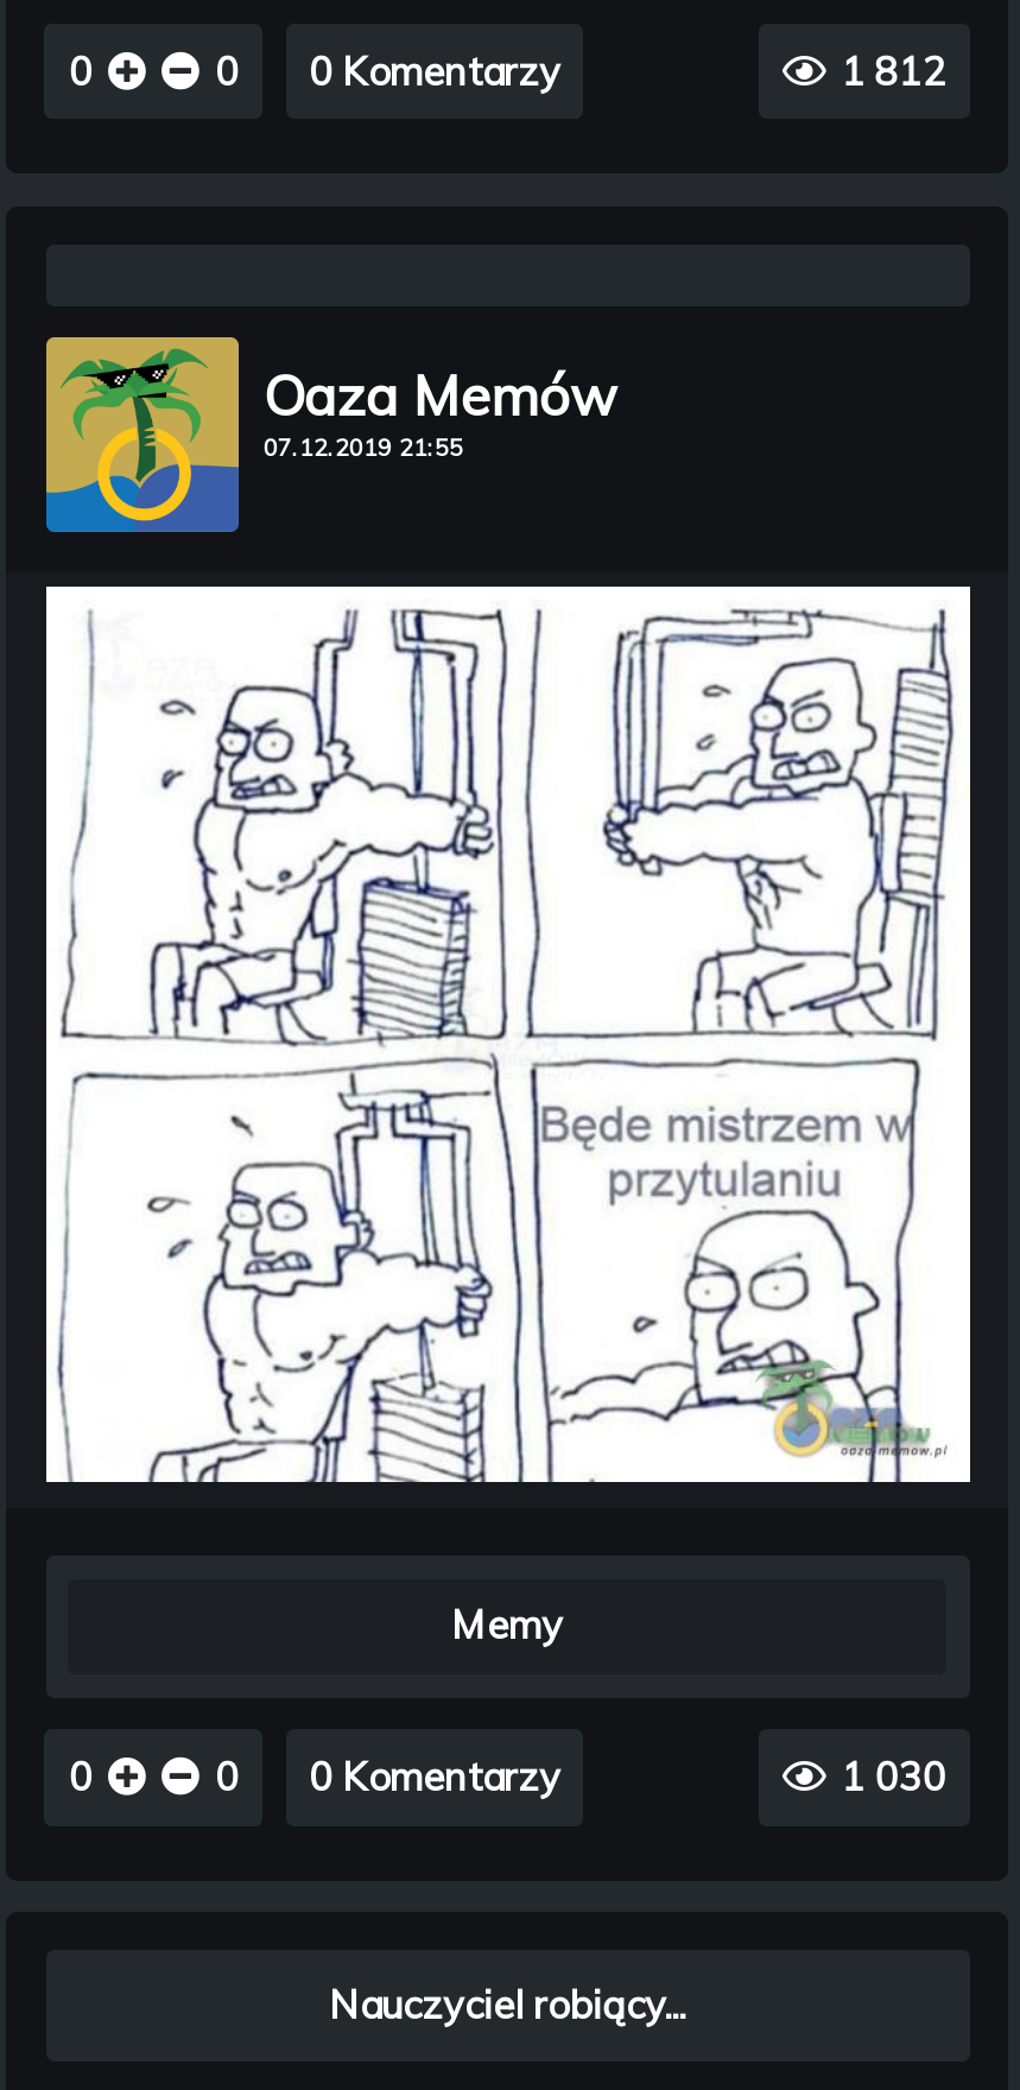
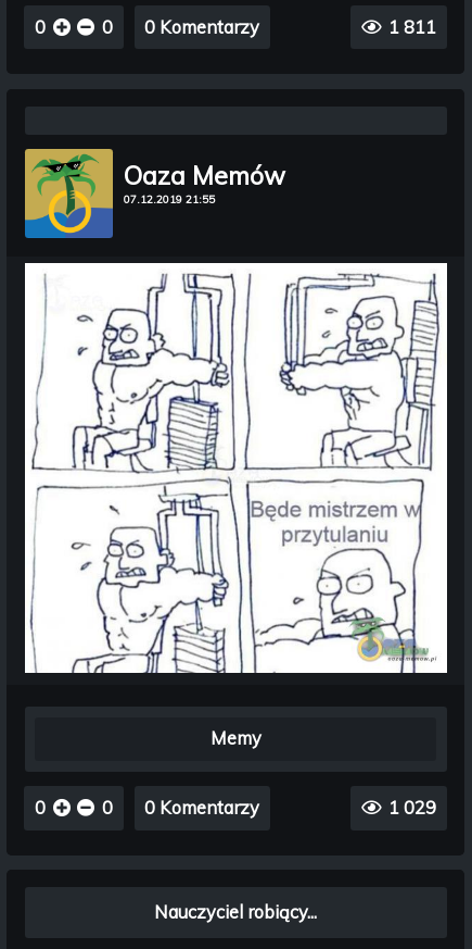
[841,47,946,94] 1 812 -> [388,16,436,38] 1 811
[841,1753,946,1800] 1 030 -> [388,797,436,818] 1 029

